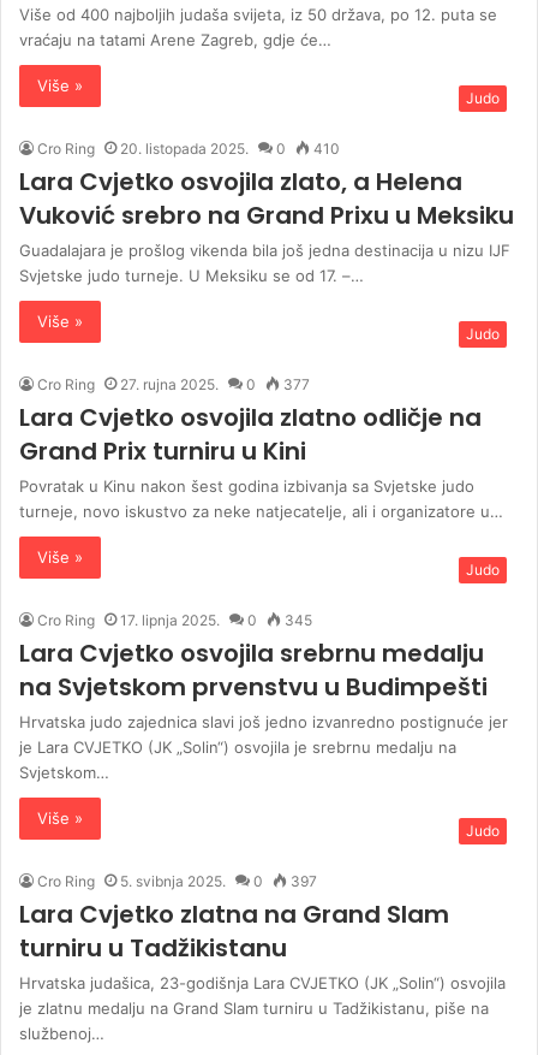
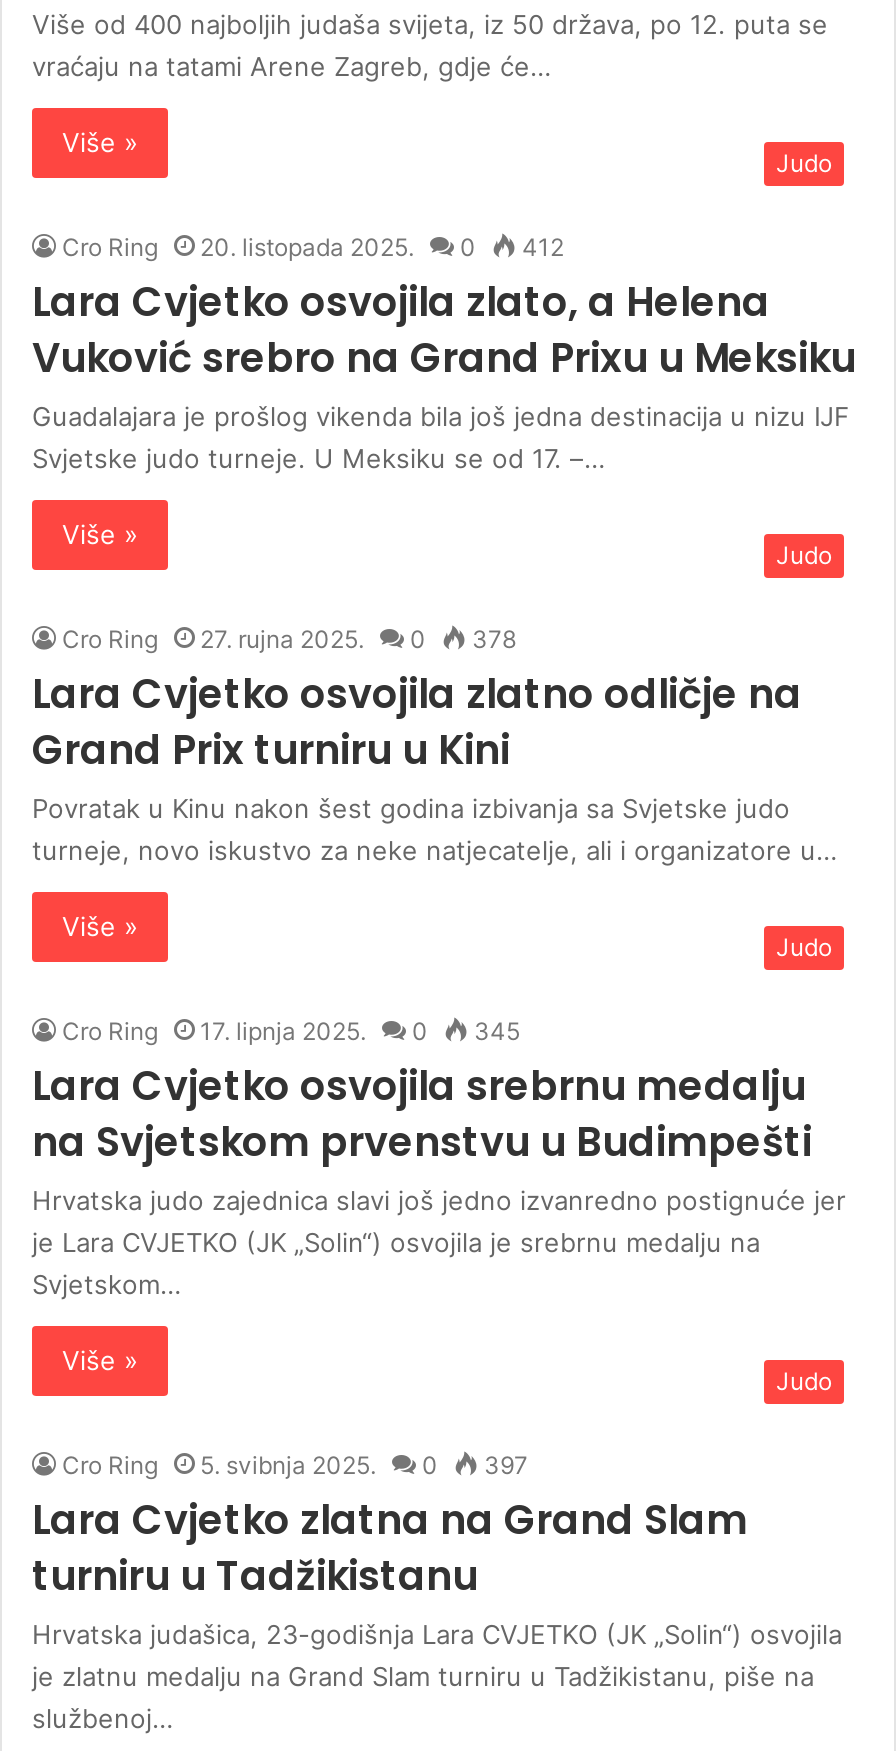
[37,140,340,158] Cro Ring 20. listopada 2025. 0 410 -> [62,232,564,262] Cro Ring 20. listopada 2025. 0 412
[37,375,310,393] Cro Ring 27. rujna 2025. 0 377 -> [62,624,516,654] Cro Ring 27. rujna 2025. 0 378

